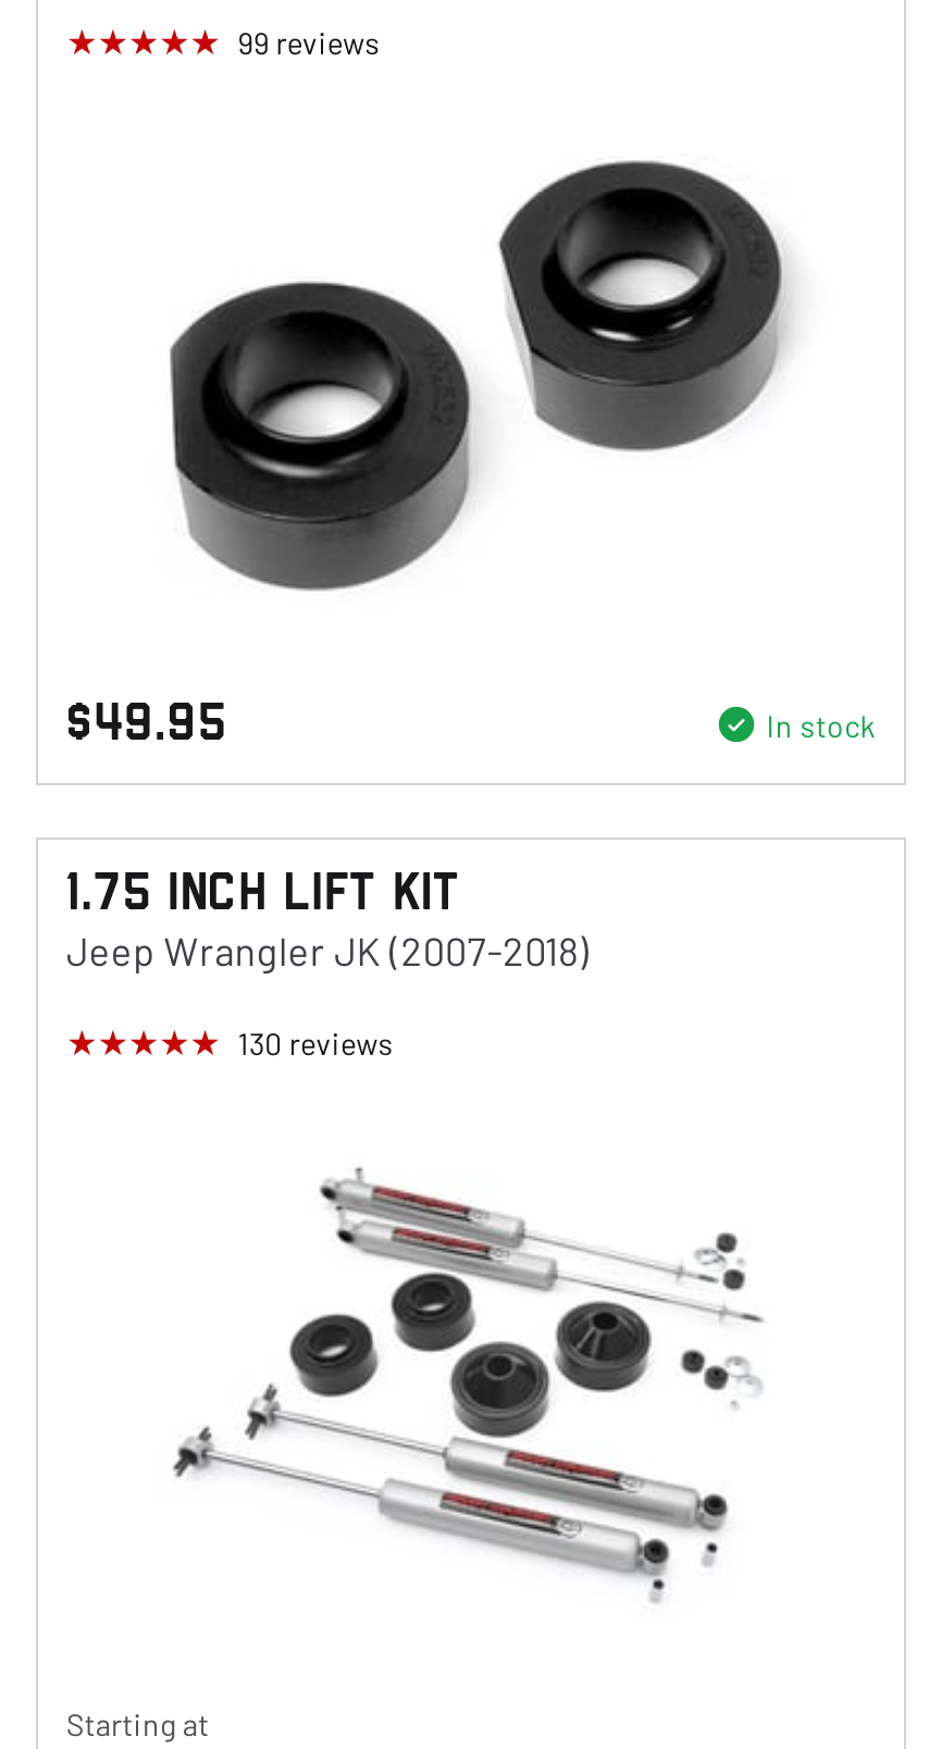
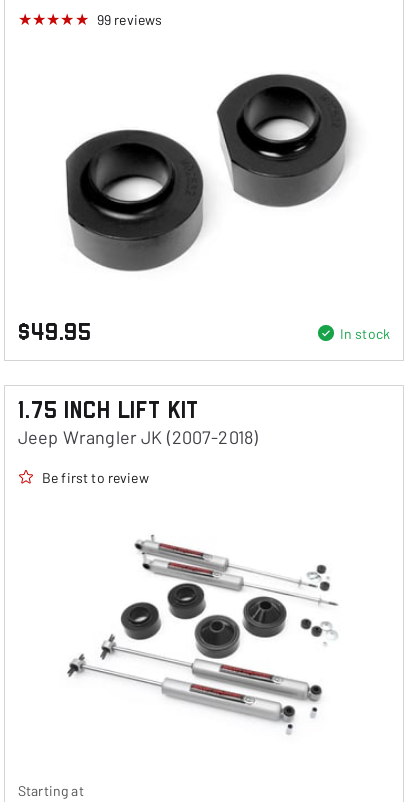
[238,1025,394,1062] 130 reviews -> [42,469,149,486] Be first to review

